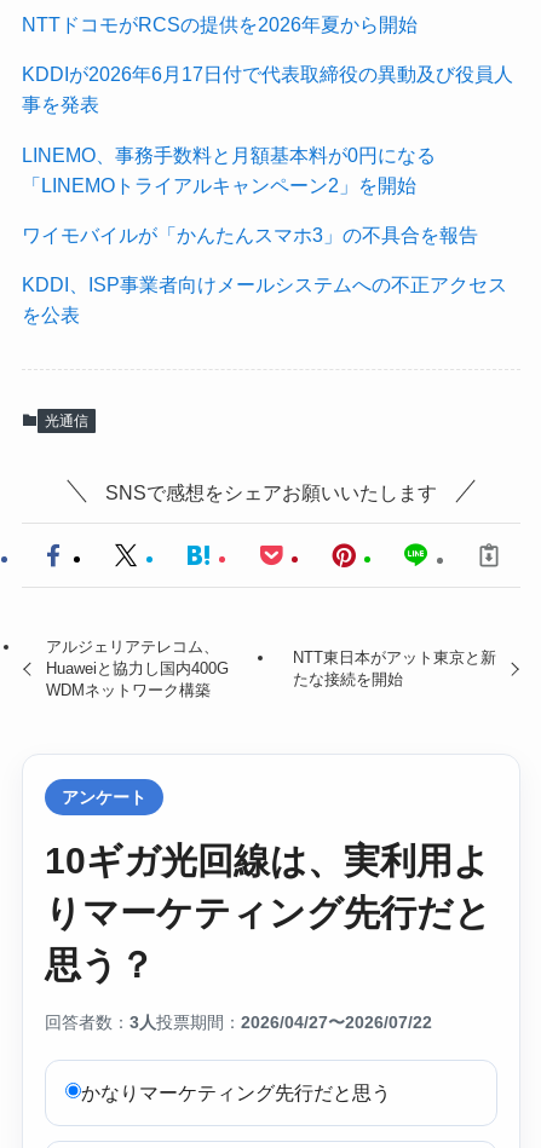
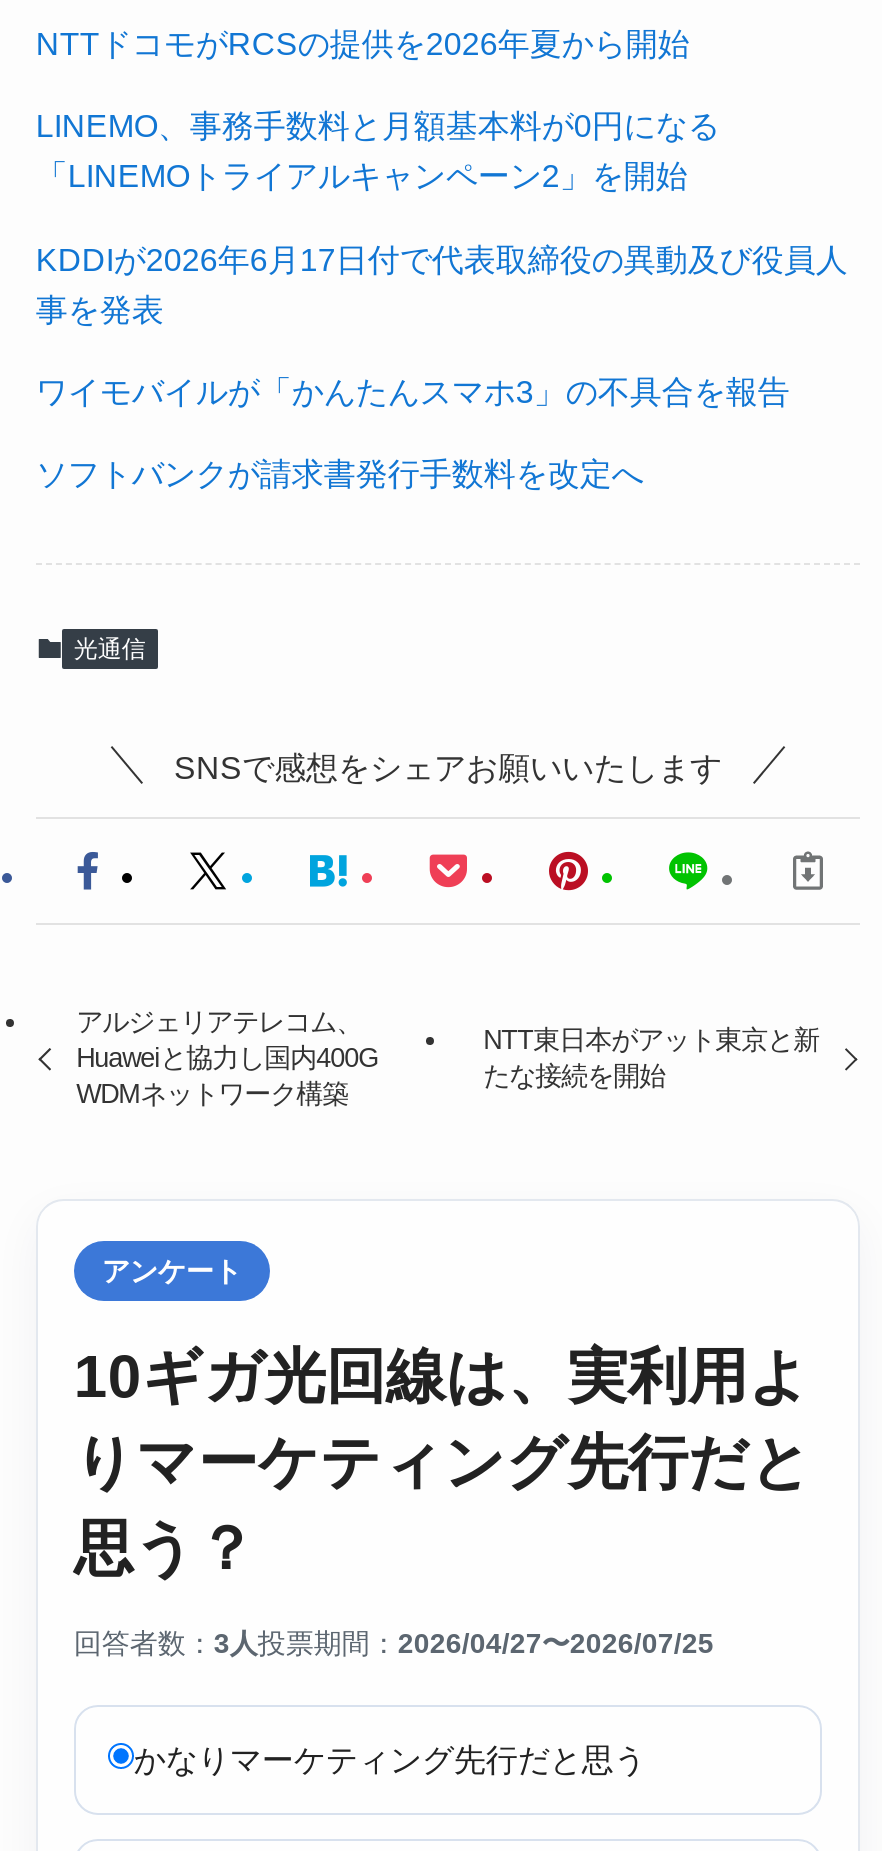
moved [22,63,513,115] -> [36,240,848,326]: KDDIが2026年6月17日付で代表取締役の異動及び役員人 | 事を発表
moved [22,143,436,195] -> [36,108,720,194]: LINEMO、事務手数料と月額基本料が0円になる | 「LINEMOトライアルキャンペーン2」を開始
[22,273,507,325] KDDI、ISP事業者向けメールシステムへの不正アクセス | を公表 -> [36,455,644,491] ソフトバンクが請求書発行手数料を改定へ
[45,1012,432,1032] 回答者数：3人投票期間：2026/04/27〜2026/07/22 -> [74,1626,714,1658] 回答者数：3人投票期間：2026/04/27〜2026/07/25

